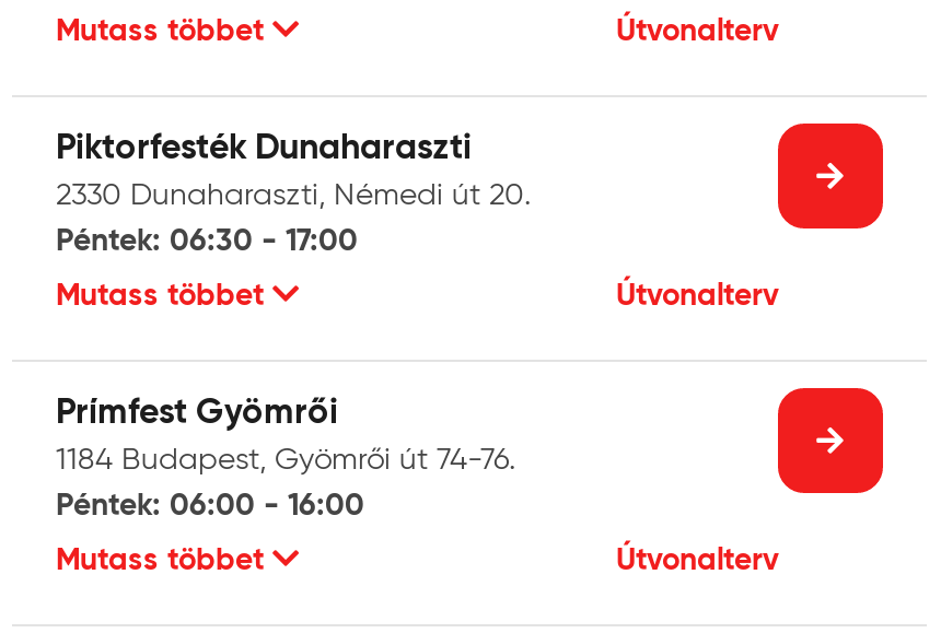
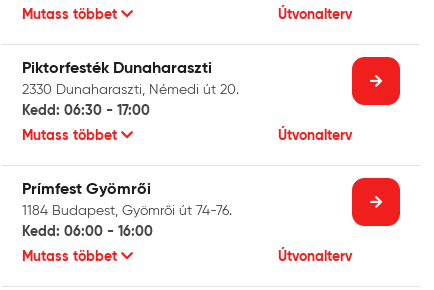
[56,220,358,259] Péntek: 06:30 - 17:00 -> [22,101,150,119] Kedd: 06:30 - 17:00
[56,484,364,524] Péntek: 06:00 - 16:00 -> [22,222,153,240] Kedd: 06:00 - 16:00

